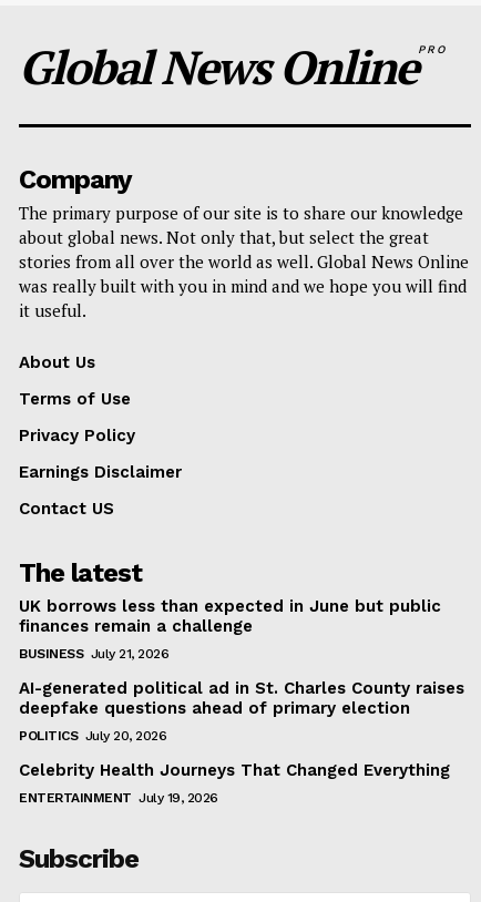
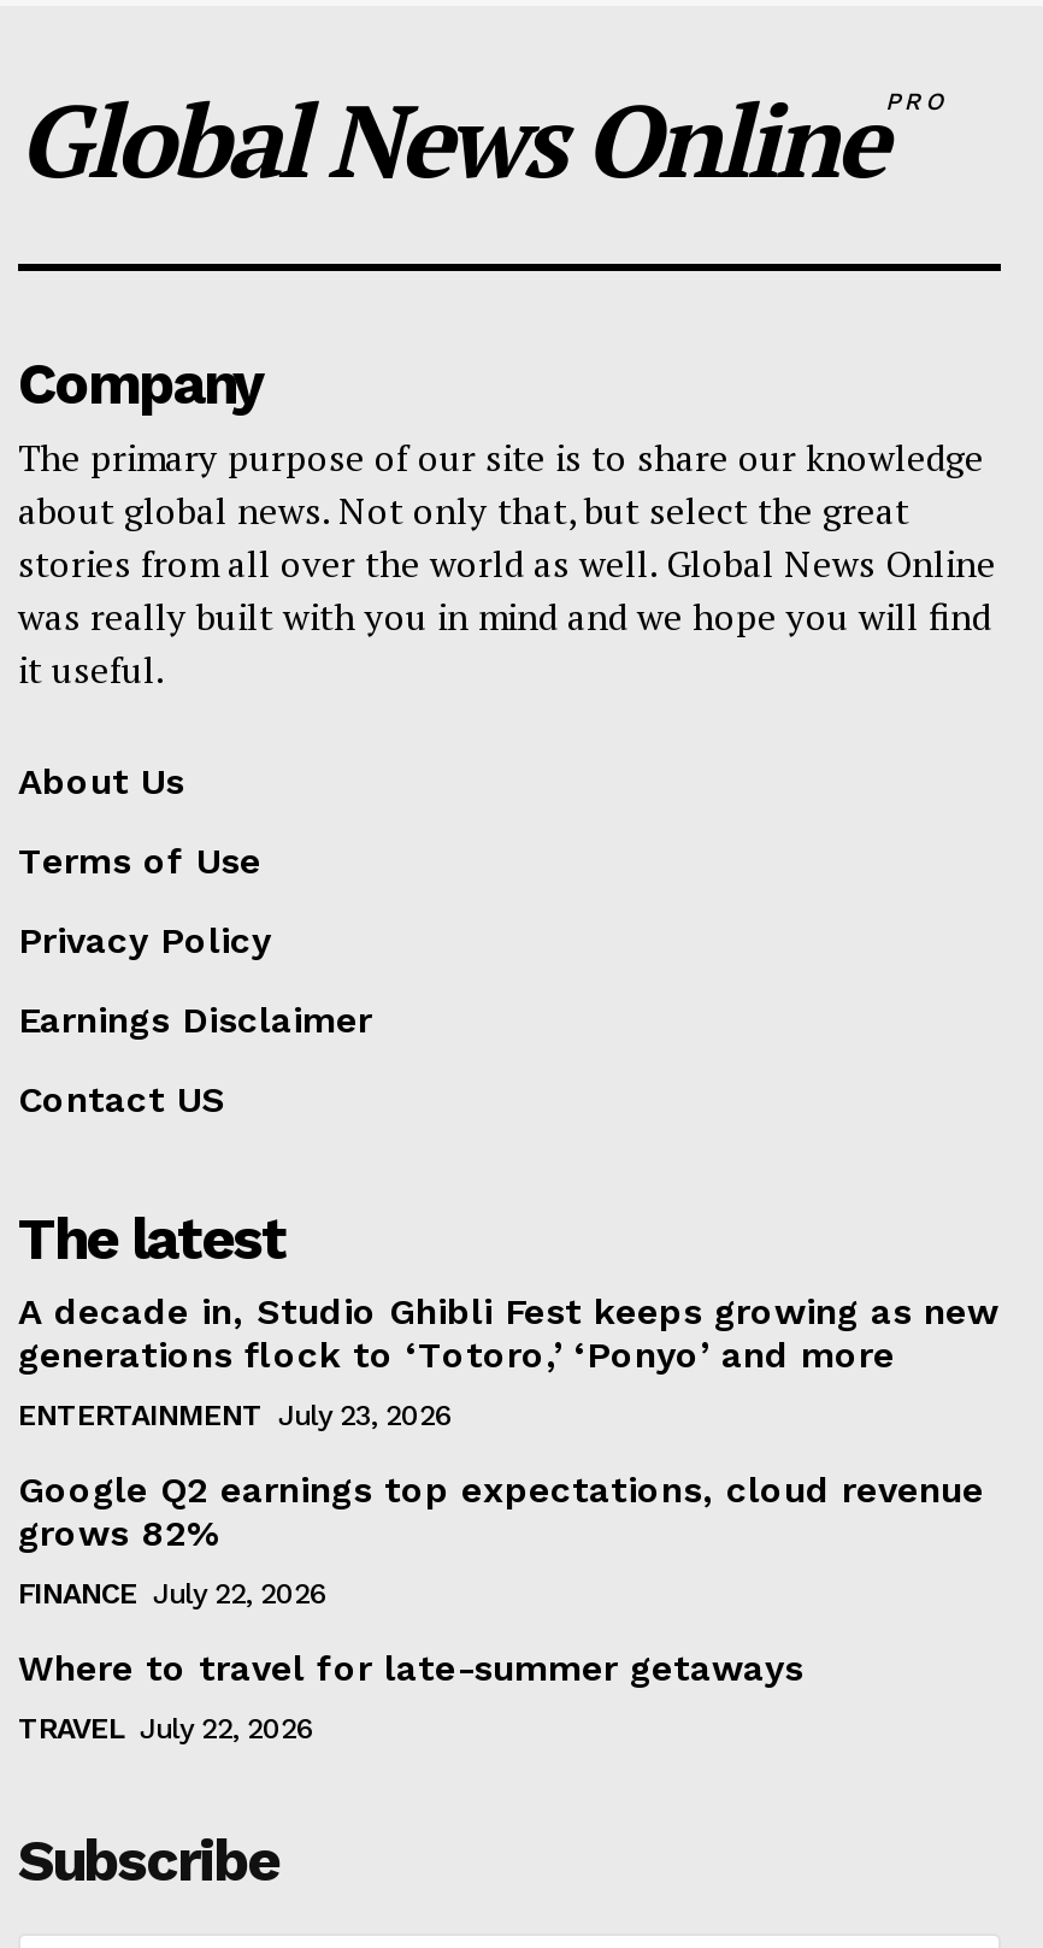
[19,596,441,636] UK borrows less than expected in June but public | finances remain a challenge -> [18,1291,998,1378] A decade in, Studio Ghibli Fest keeps growing as new | generations flock to ‘Totoro,’ ‘Ponyo’ and more
[19,646,168,661] BUSINESS July 21, 2026 -> [18,1399,453,1433] ENTERTAINMENT July 23, 2026
[19,678,464,718] AI-generated political ad in St. Charles County raises | deepfake questions ahead of primary election -> [18,1469,984,1556] Google Q2 earnings top expectations, cloud revenue | grows 82%
[19,728,166,743] POLITICS July 20, 2026 -> [18,1578,328,1611] FINANCE July 22, 2026
[19,760,450,780] Celebrity Health Journeys That Changed Everything -> [18,1648,803,1691] Where to travel for late-summer getaways
[19,790,218,805] ENTERTAINMENT July 19, 2026 -> [18,1713,314,1746] TRAVEL July 22, 2026

